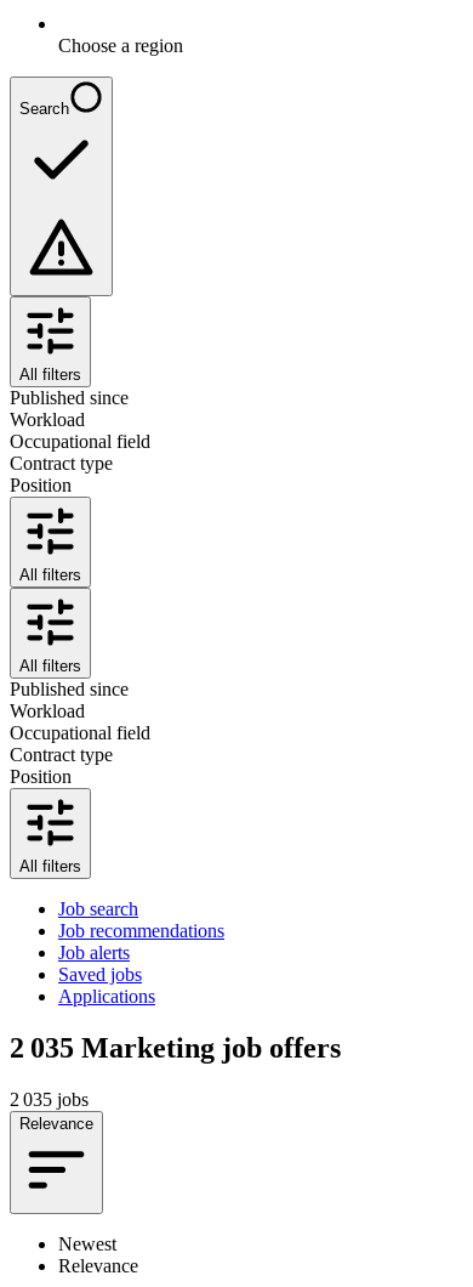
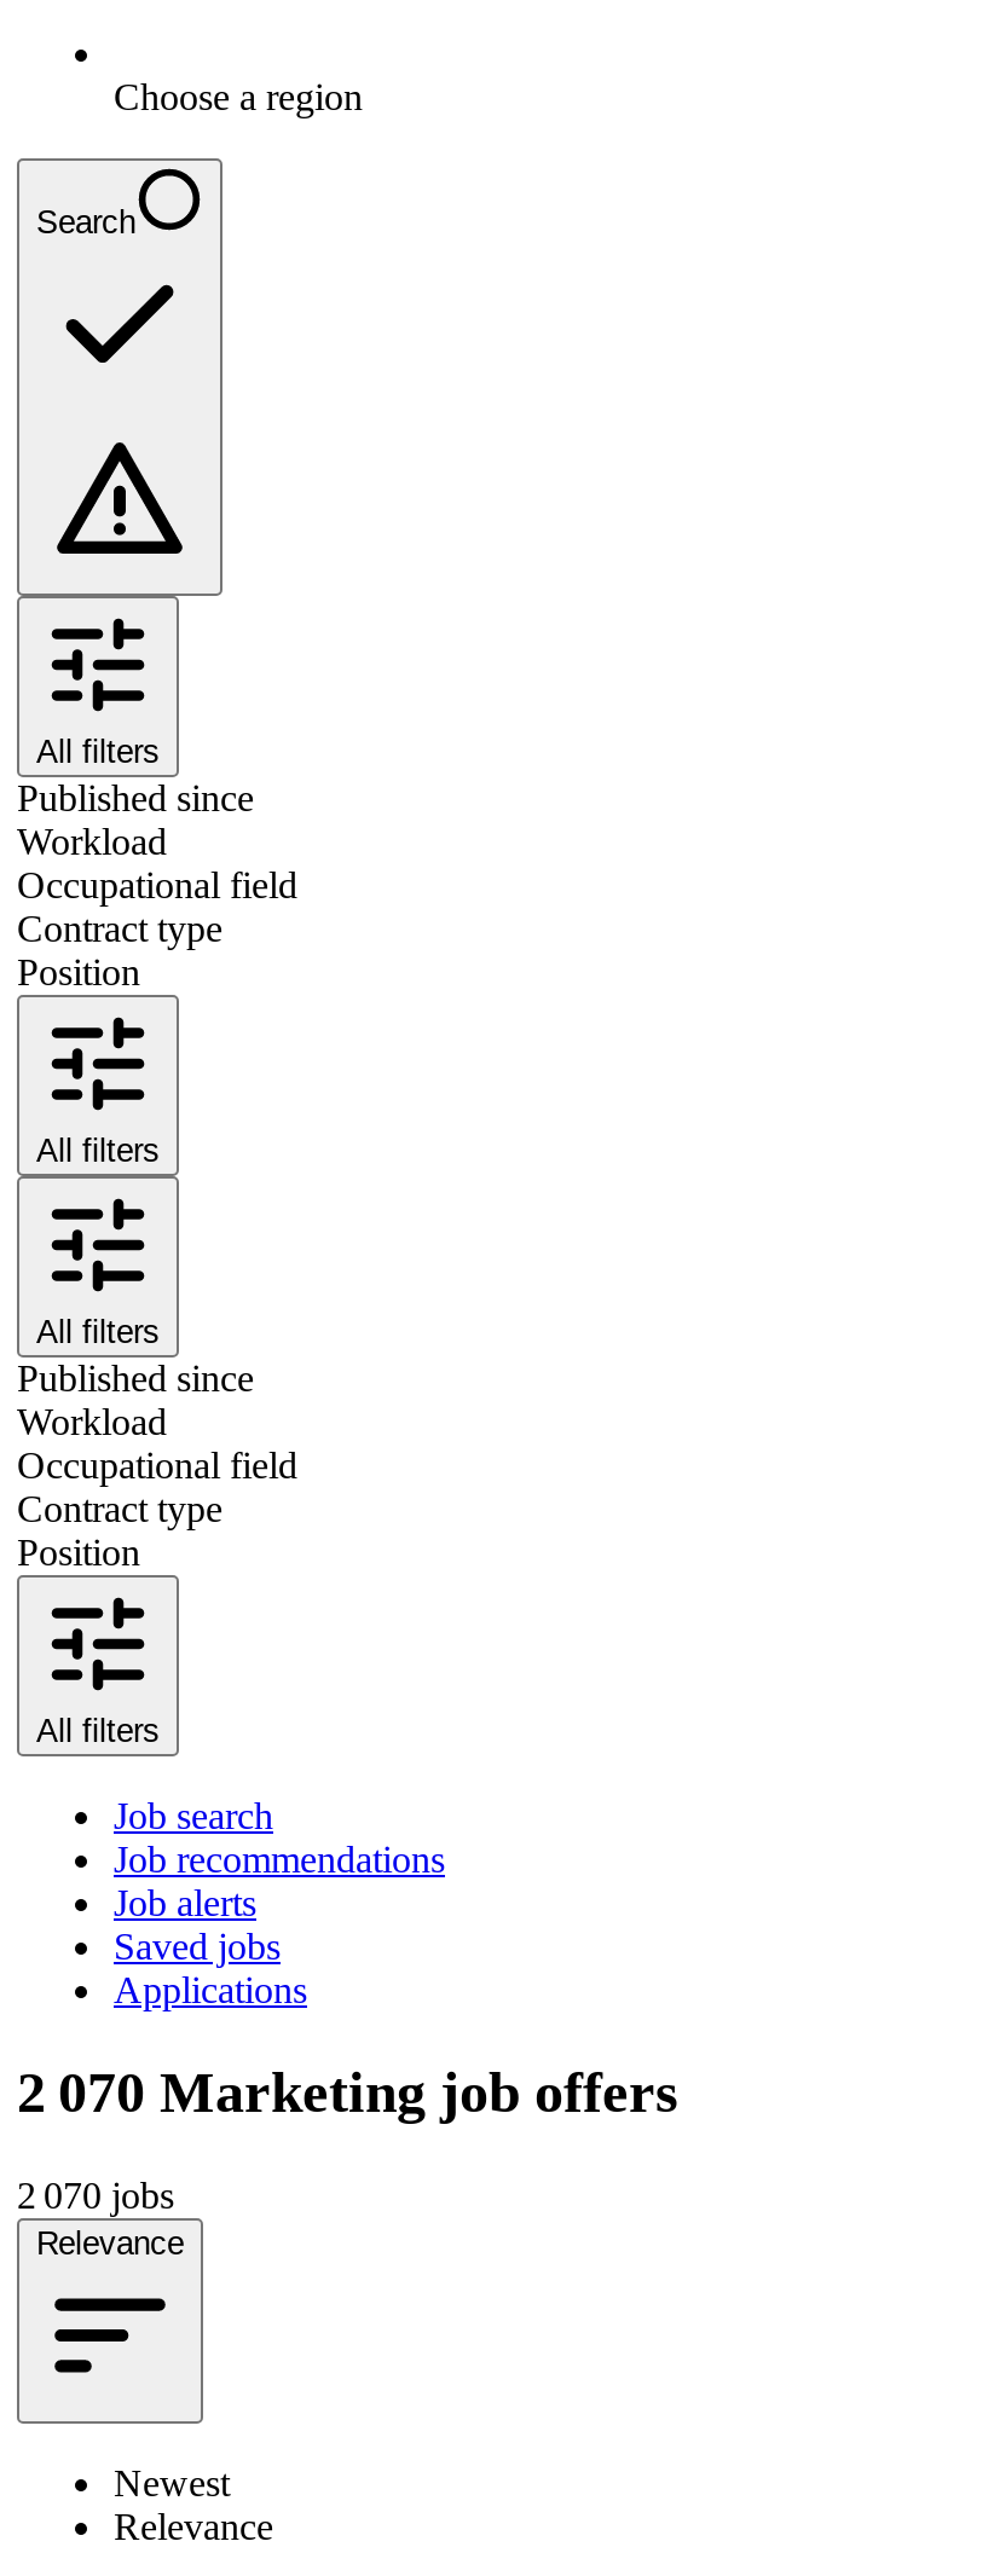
[10,1032,341,1063] 2 035 Marketing job offers -> [17,2061,677,2123] 2 070 Marketing job offers
[10,1089,89,1109] 2 035 jobs -> [17,2174,174,2215] 2 070 jobs

